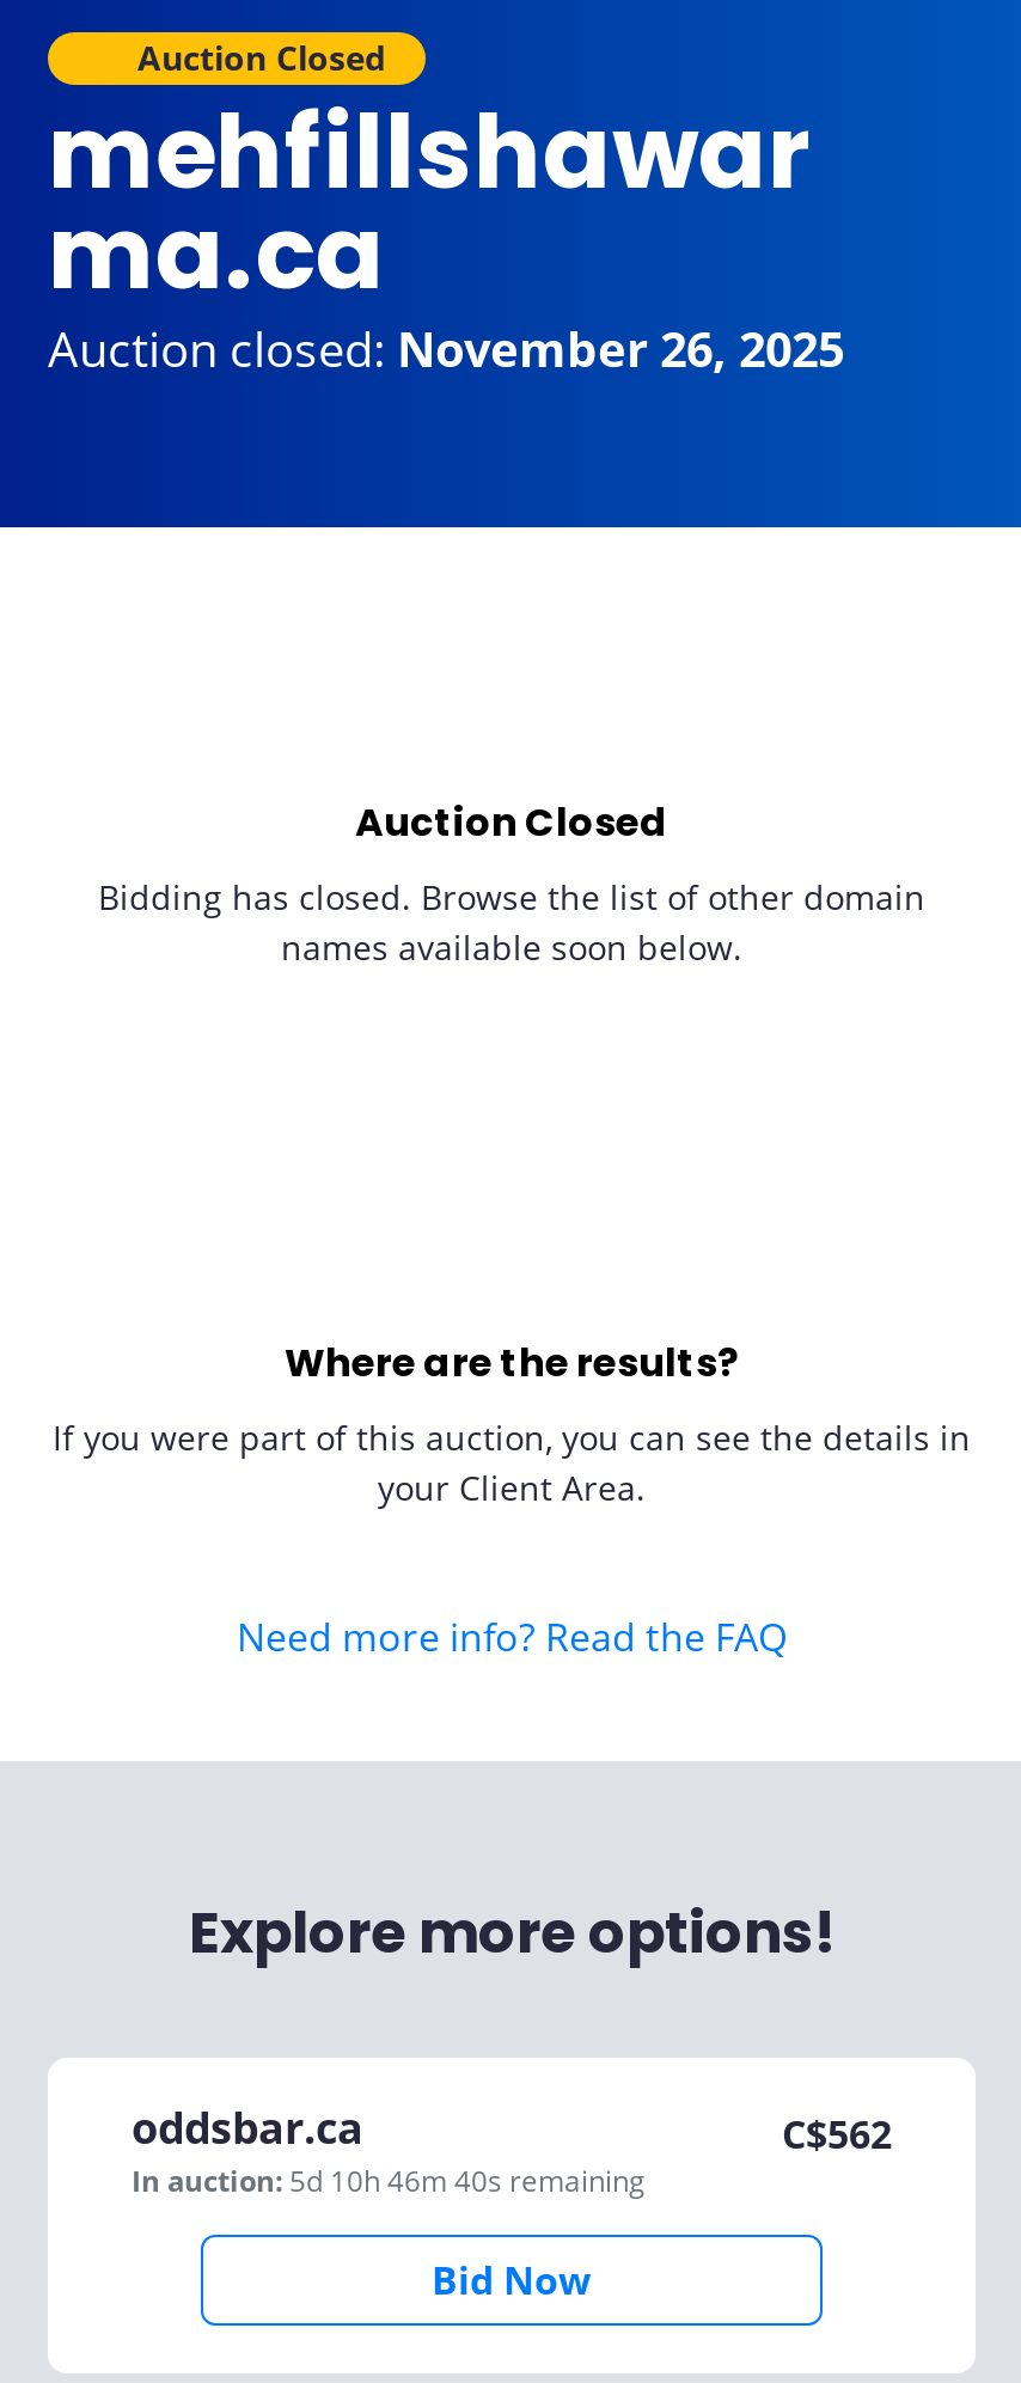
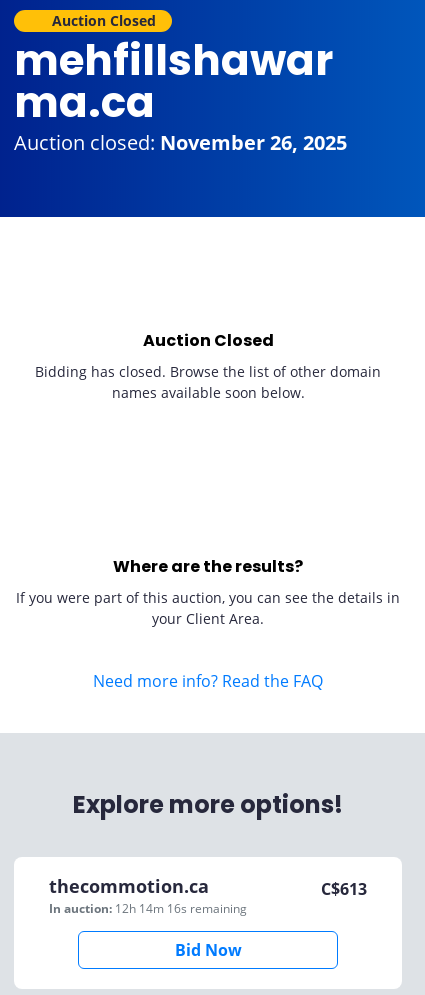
[132,2098,646,2201] oddsbar.ca | In auction: 5d 10h 46m 40s remaining -> [49,874,247,917] thecommotion.ca | In auction: 12h 14m 16s remaining
[782,2108,892,2161] C$562 -> [321,878,367,900] C$613

